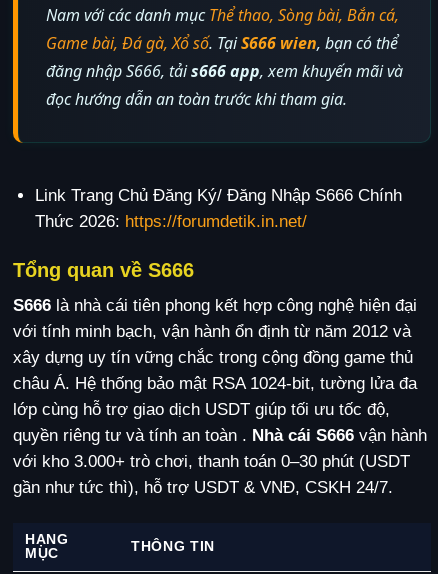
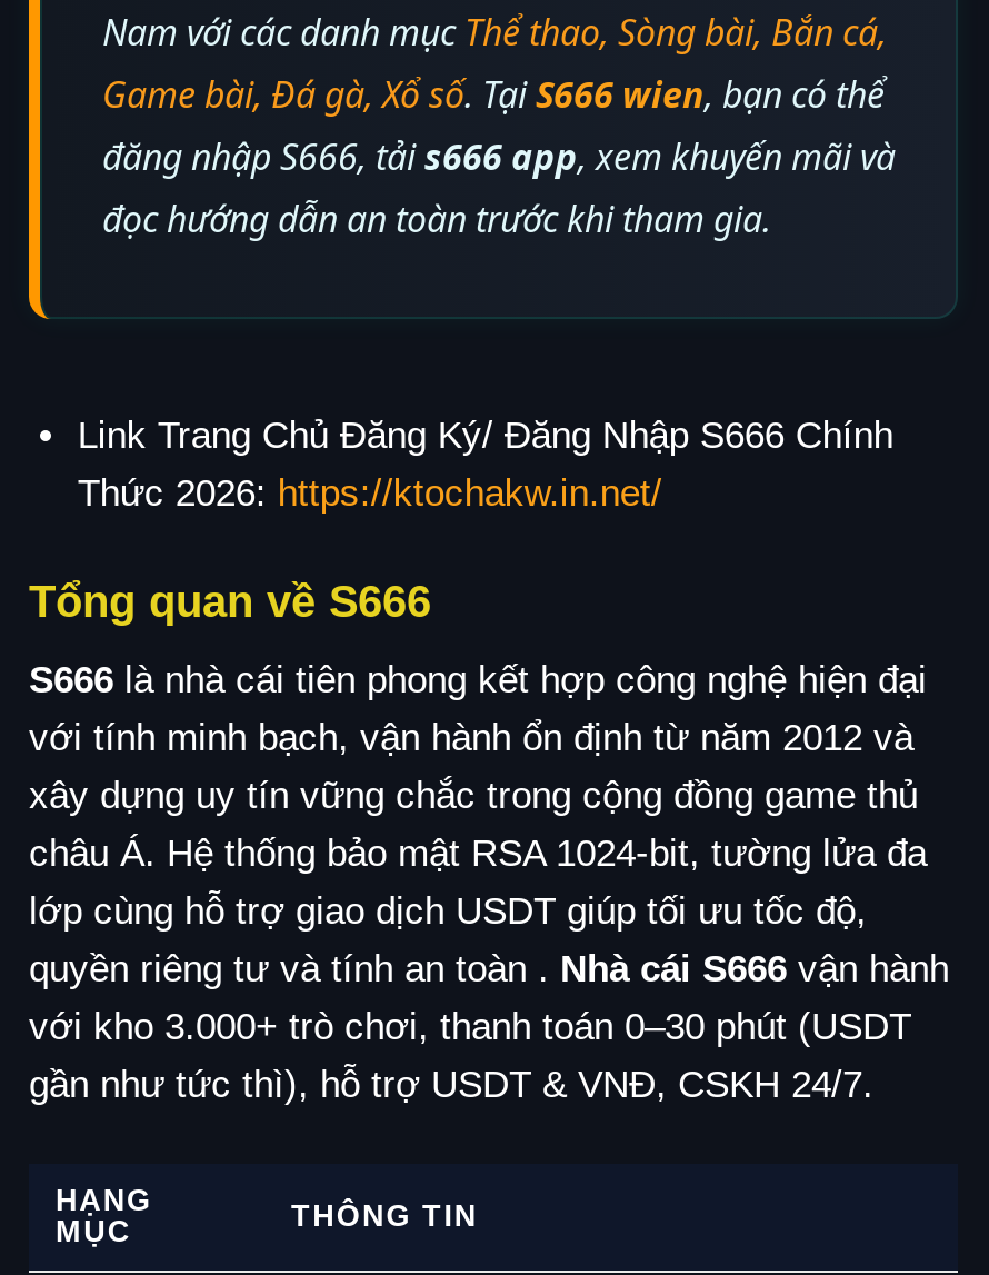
[35,212,307,231] Thức 2026: https://forumdetik.in.net/ -> [77,472,662,514] Thức 2026: https://ktochakw.in.net/

